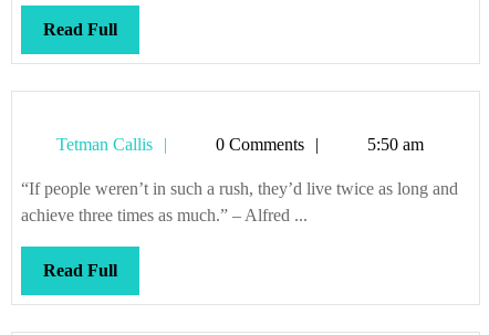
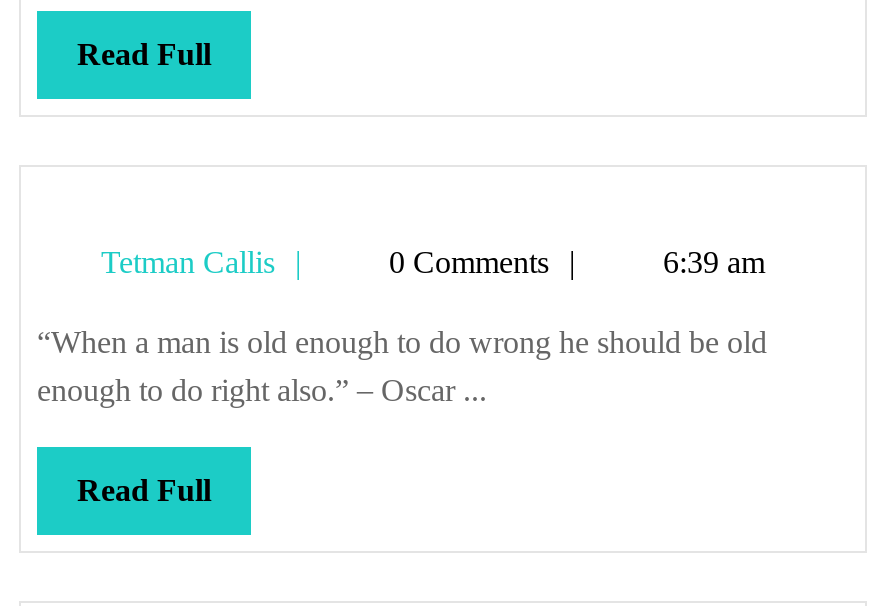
[363,135,424,154] 5:50 am -> [655,245,765,279] 6:39 am
[21,179,458,224] “If people weren’t in such a rush, they’d live twice as long and | achieve three times as much.” – Alfred ... -> [37,325,767,407] “When a man is old enough to do wrong he should be old | enough to do right also.” – Oscar ...

